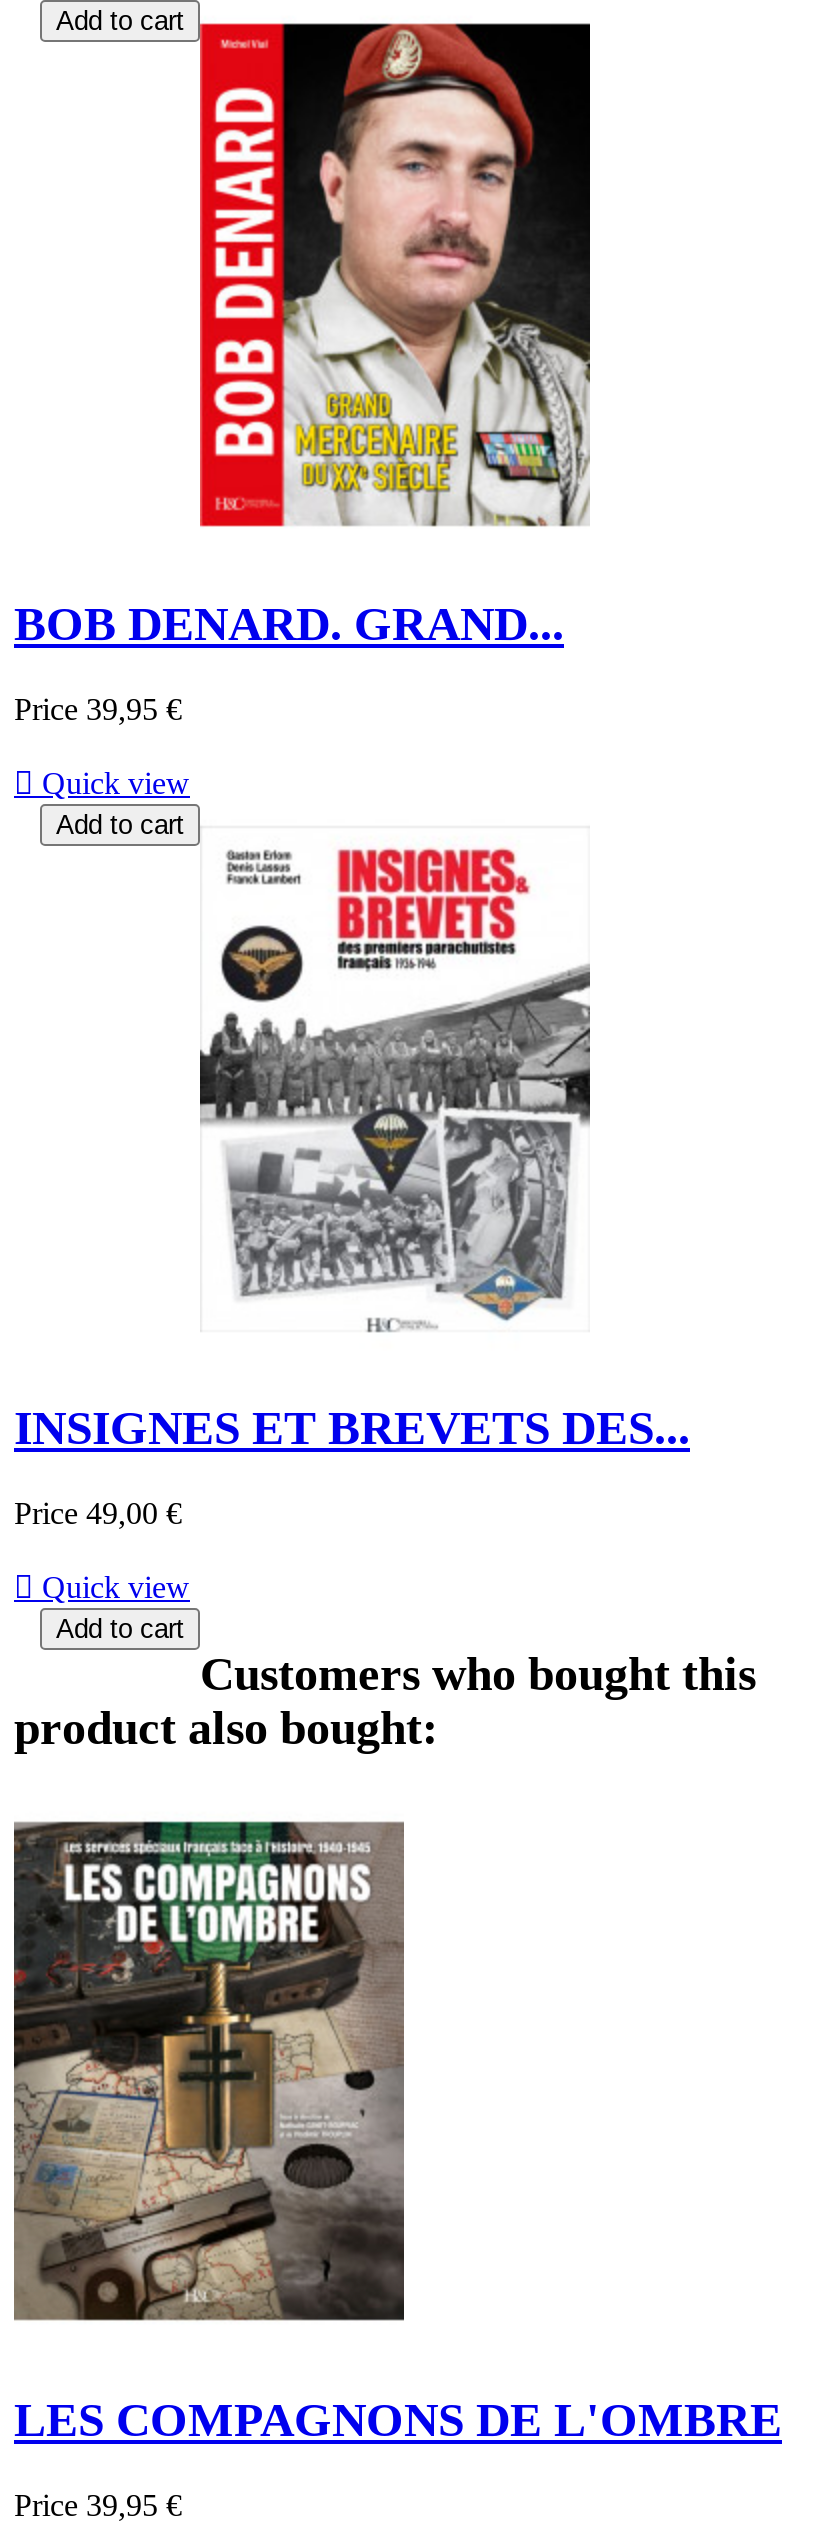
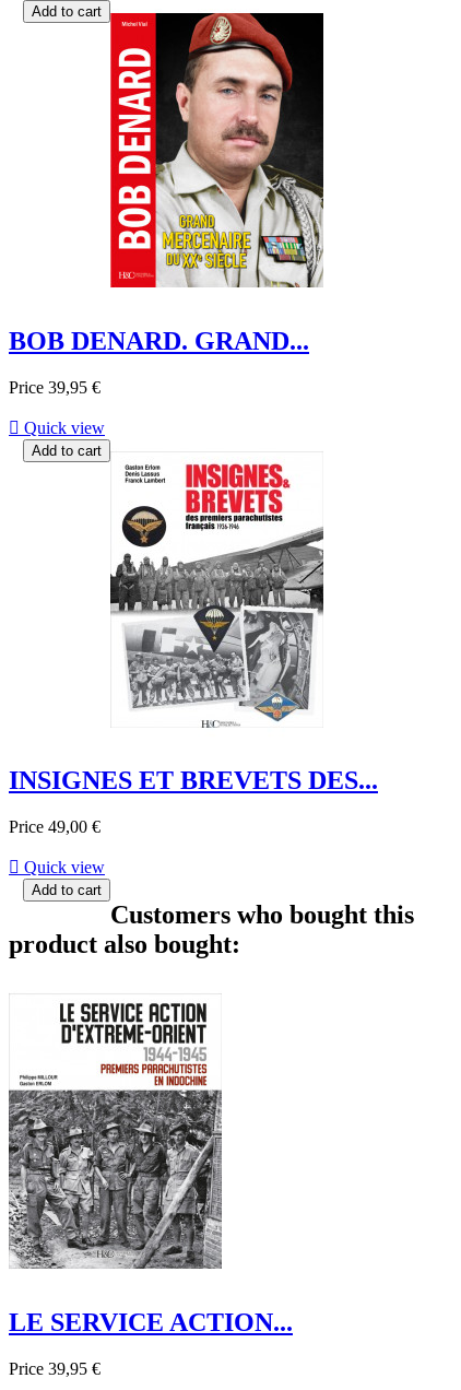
[12,1820,782,2445] [image] | LES COMPAGNONS DE L'OMBRE -> [9,996,293,1336] [image] | LE SERVICE ACTION...

